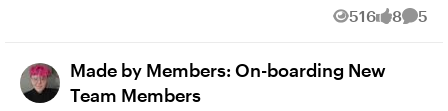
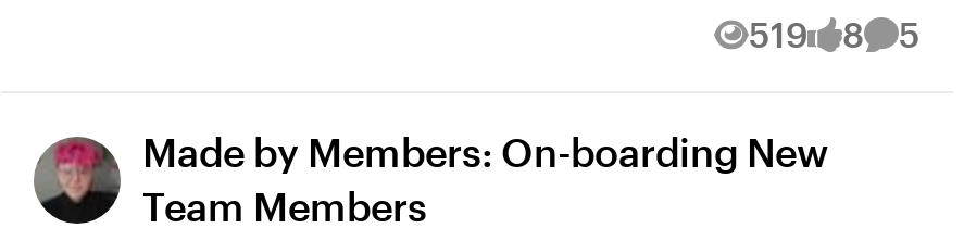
[349,6,376,25] 516 -> [749,13,807,54] 519

